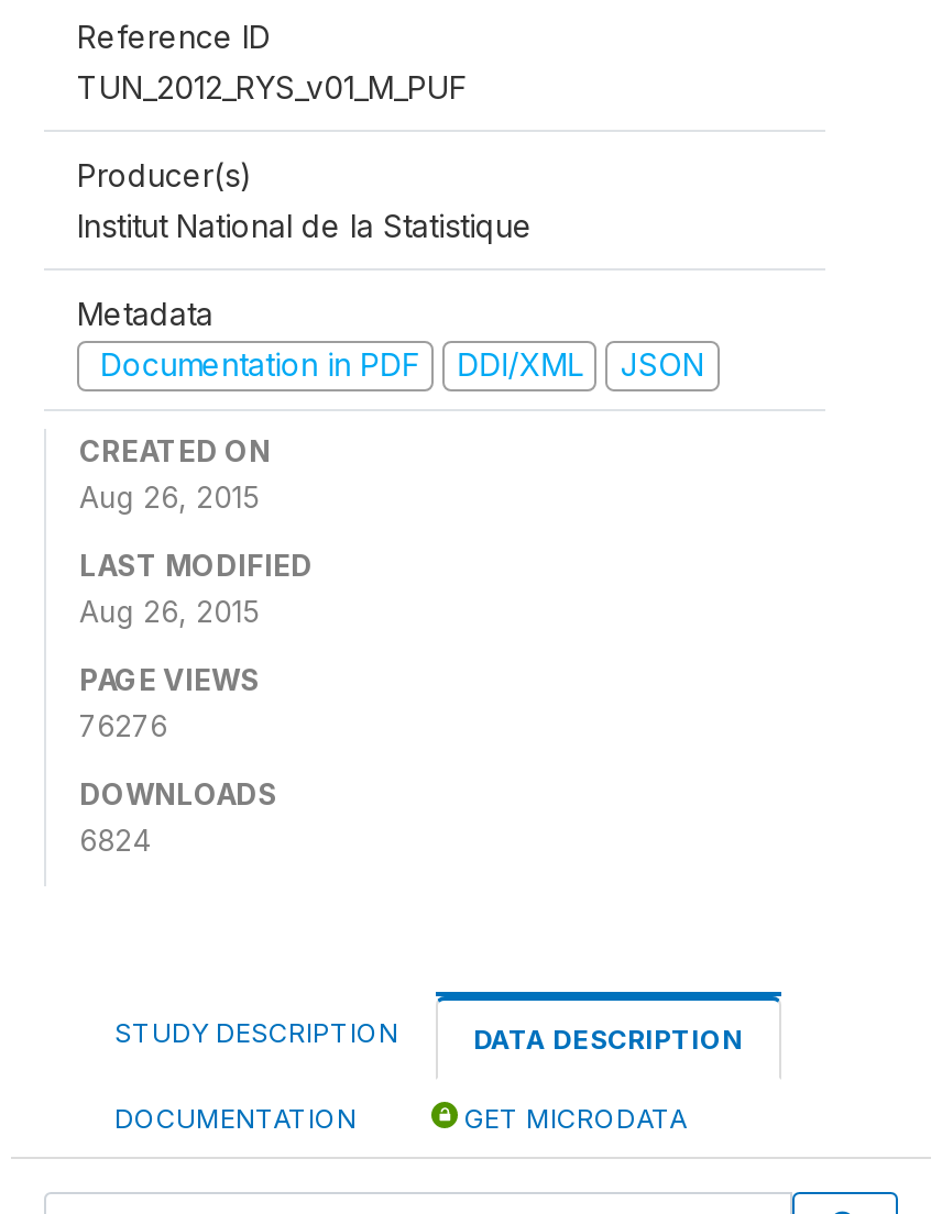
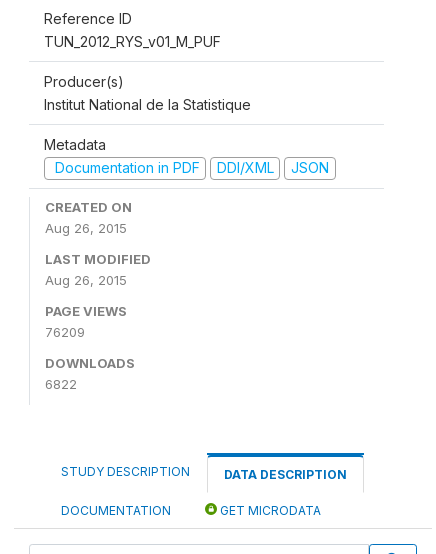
[79,707,167,742] 76276 -> [45,323,85,339] 76209
[79,821,150,857] 6824 -> [45,375,77,391] 6822

